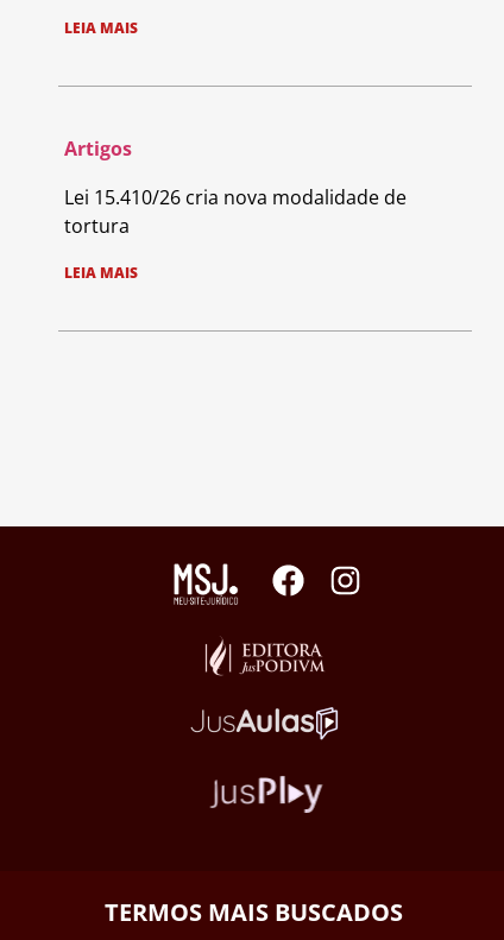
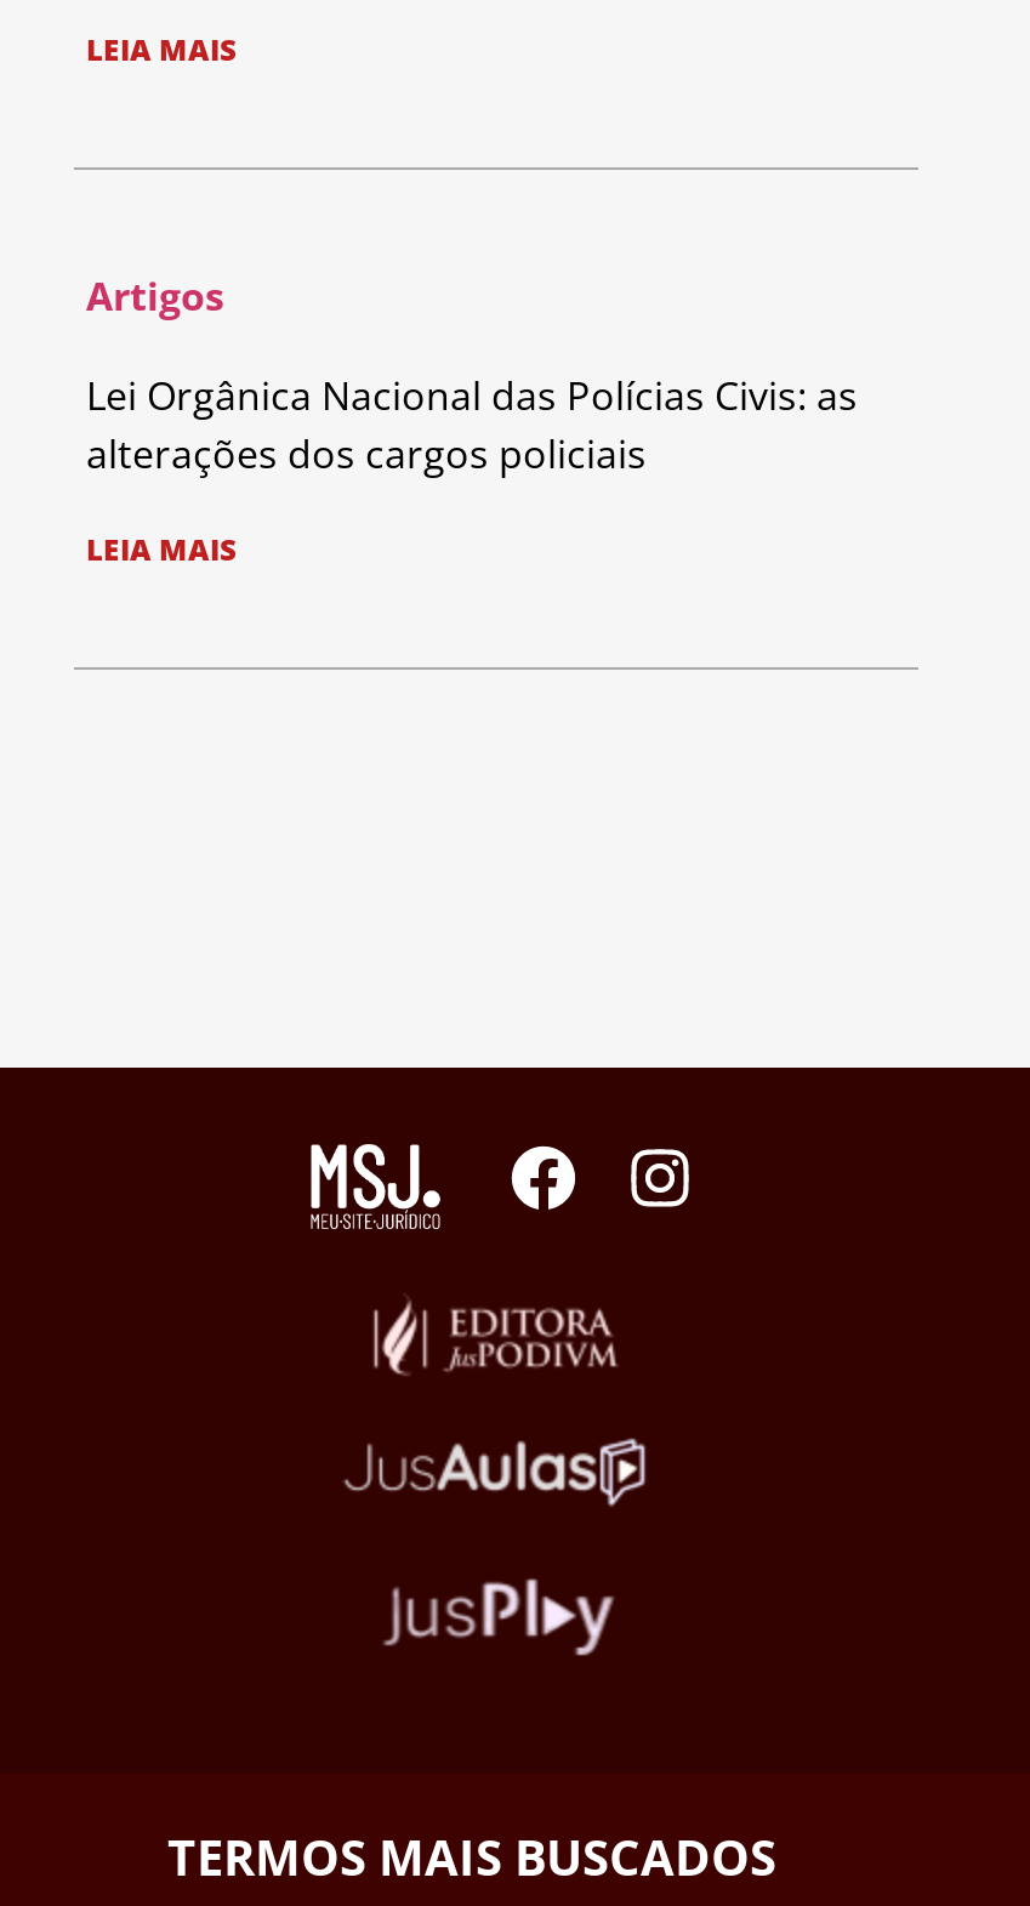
[64,184,407,239] Lei 15.410/26 cria nova modalidade de | tortura -> [86,368,858,480] Lei Orgânica Nacional das Polícias Civis: as | alterações dos cargos policiais

